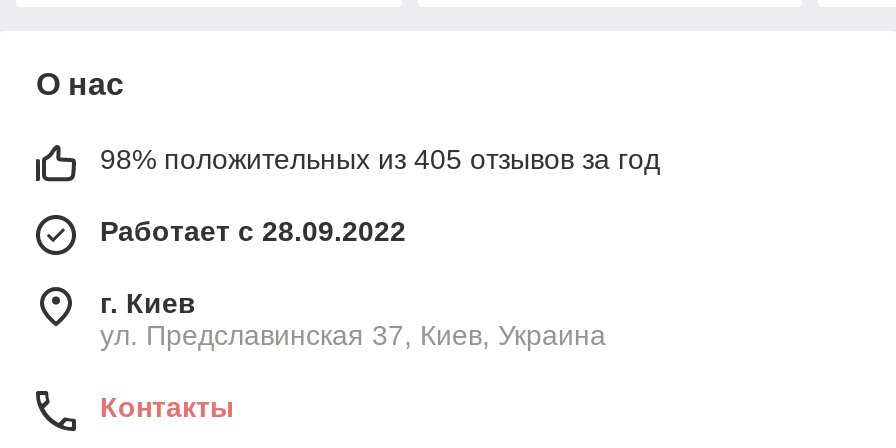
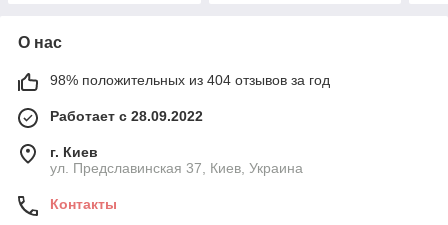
[100,143,660,175] 98% положительных из 405 отзывов за год -> [50,72,330,88] 98% положительных из 404 отзывов за год

